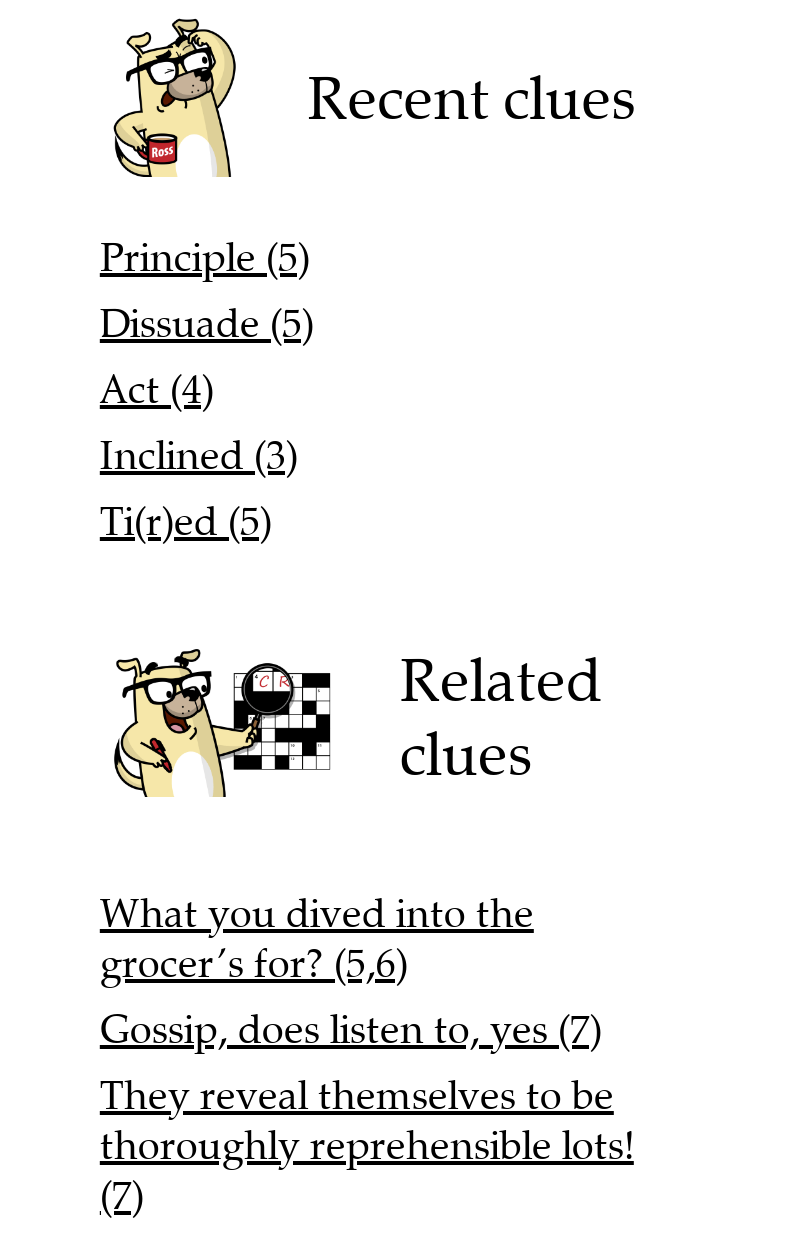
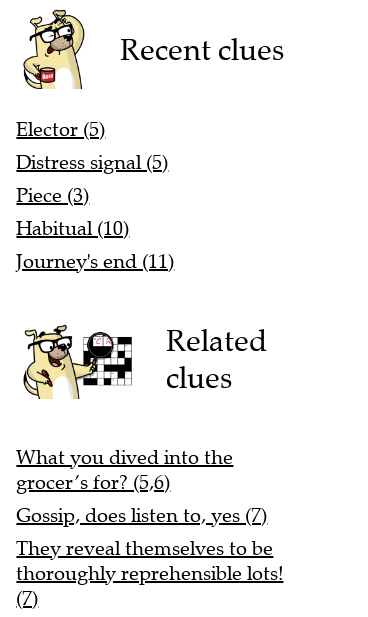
[100,232,314,546] Principle (5) | Dissuade (5) | Act (4) | Inclined (3) | Ti(r)ed (5) -> [16,117,174,274] Elector (5) | Distress signal (5) | Piece (3) | Habitual (10) | Journey's end (11)

